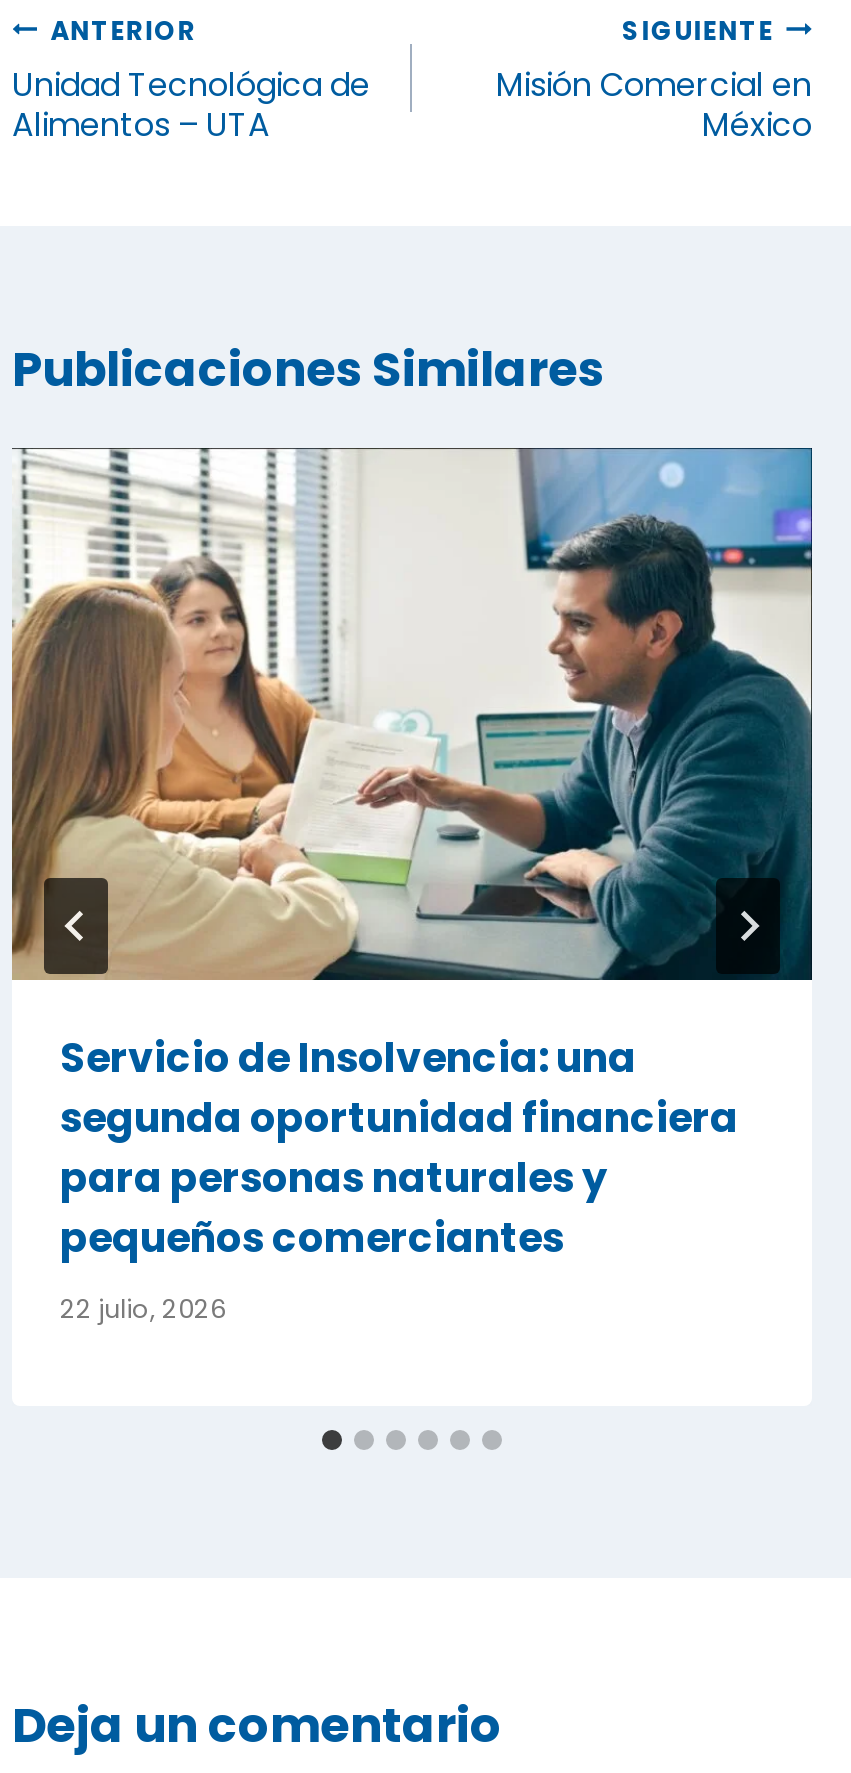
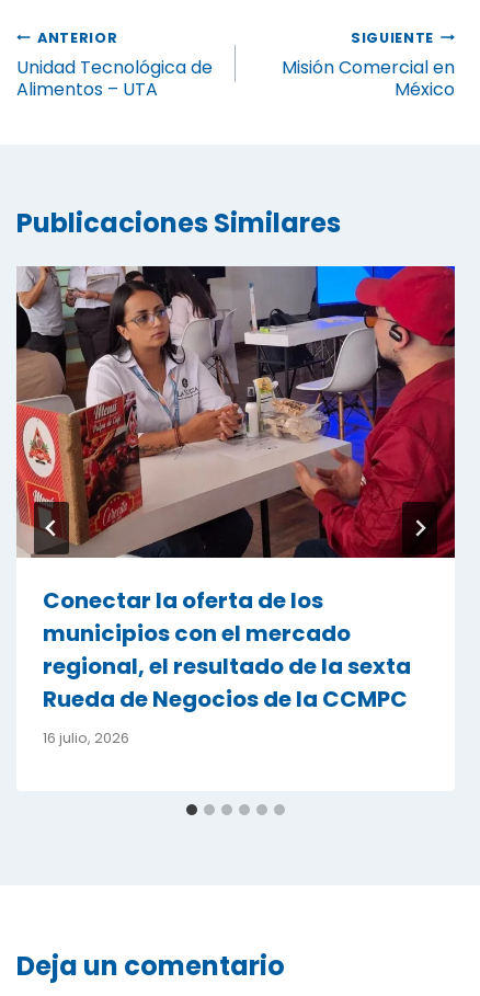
[10,446,814,1267] [image] | Servicio de Insolvencia: una | segunda oportunidad financiera | para personas naturales y | pequeños comerciantes -> [15,265,456,715] [image] | Conectar la oferta de los | municipios con el mercado | regional, el resultado de la sexta | Rueda de Negocios de la CCMPC
[60,1292,226,1326] 22 julio, 2026 -> [43,729,129,747] 16 julio, 2026

